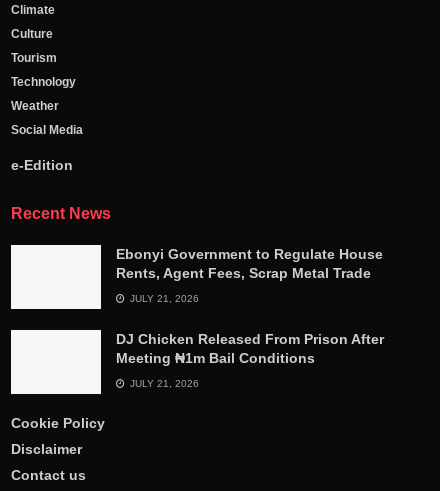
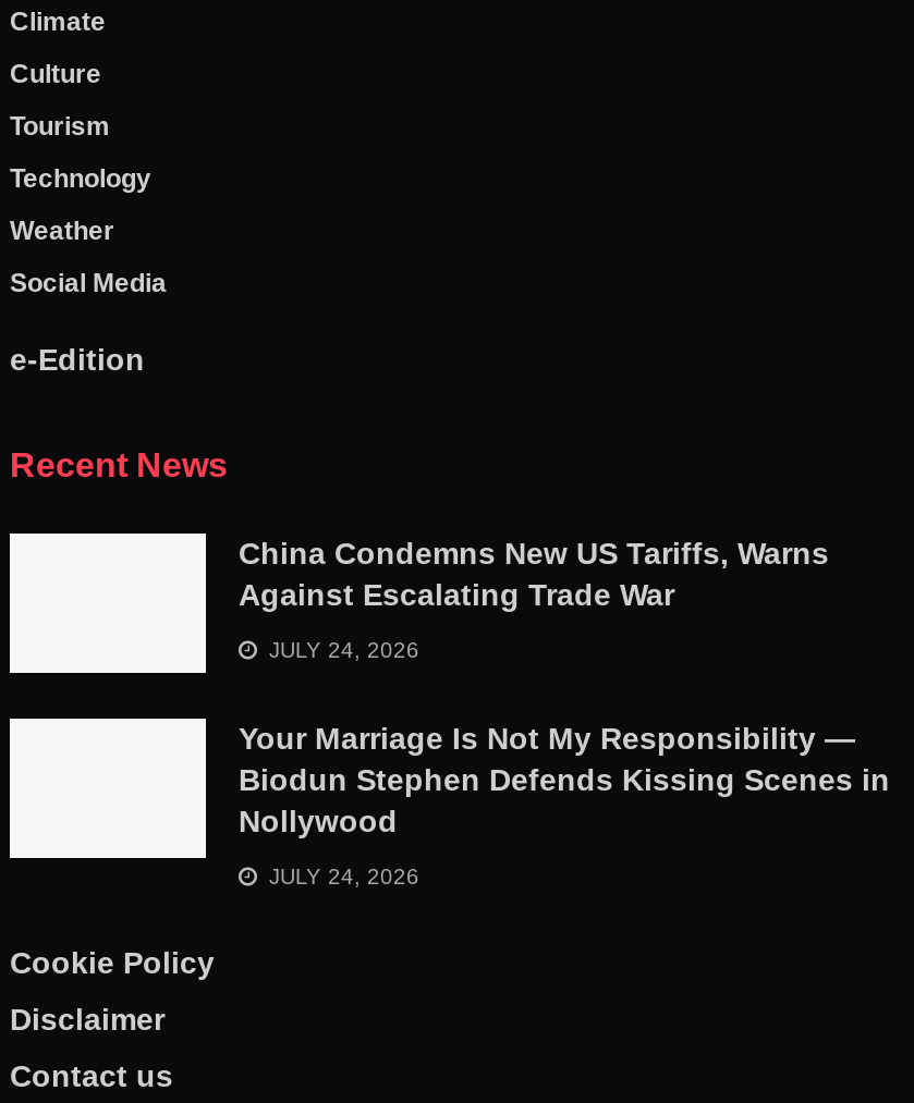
[116,246,383,281] Ebonyi Government to Regulate House | Rents, Agent Fees, Scrap Metal Trade -> [239,535,829,611] China Condemns New US Tariffs, Warns | Against Escalating Trade War
[127,293,199,304] JULY 21, 2026 -> [263,638,419,662] JULY 24, 2026
[116,331,384,366] DJ Chicken Released From Prison After | Meeting ₦1m Bail Conditions -> [239,720,890,838] Your Marriage Is Not My Responsibility — | Biodun Stephen Defends Kissing Scenes in | Nollywood
[127,378,199,389] JULY 21, 2026 -> [263,864,419,888] JULY 24, 2026

